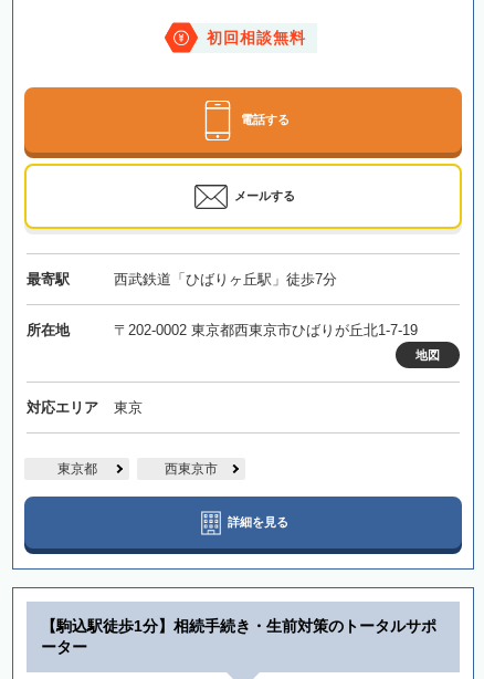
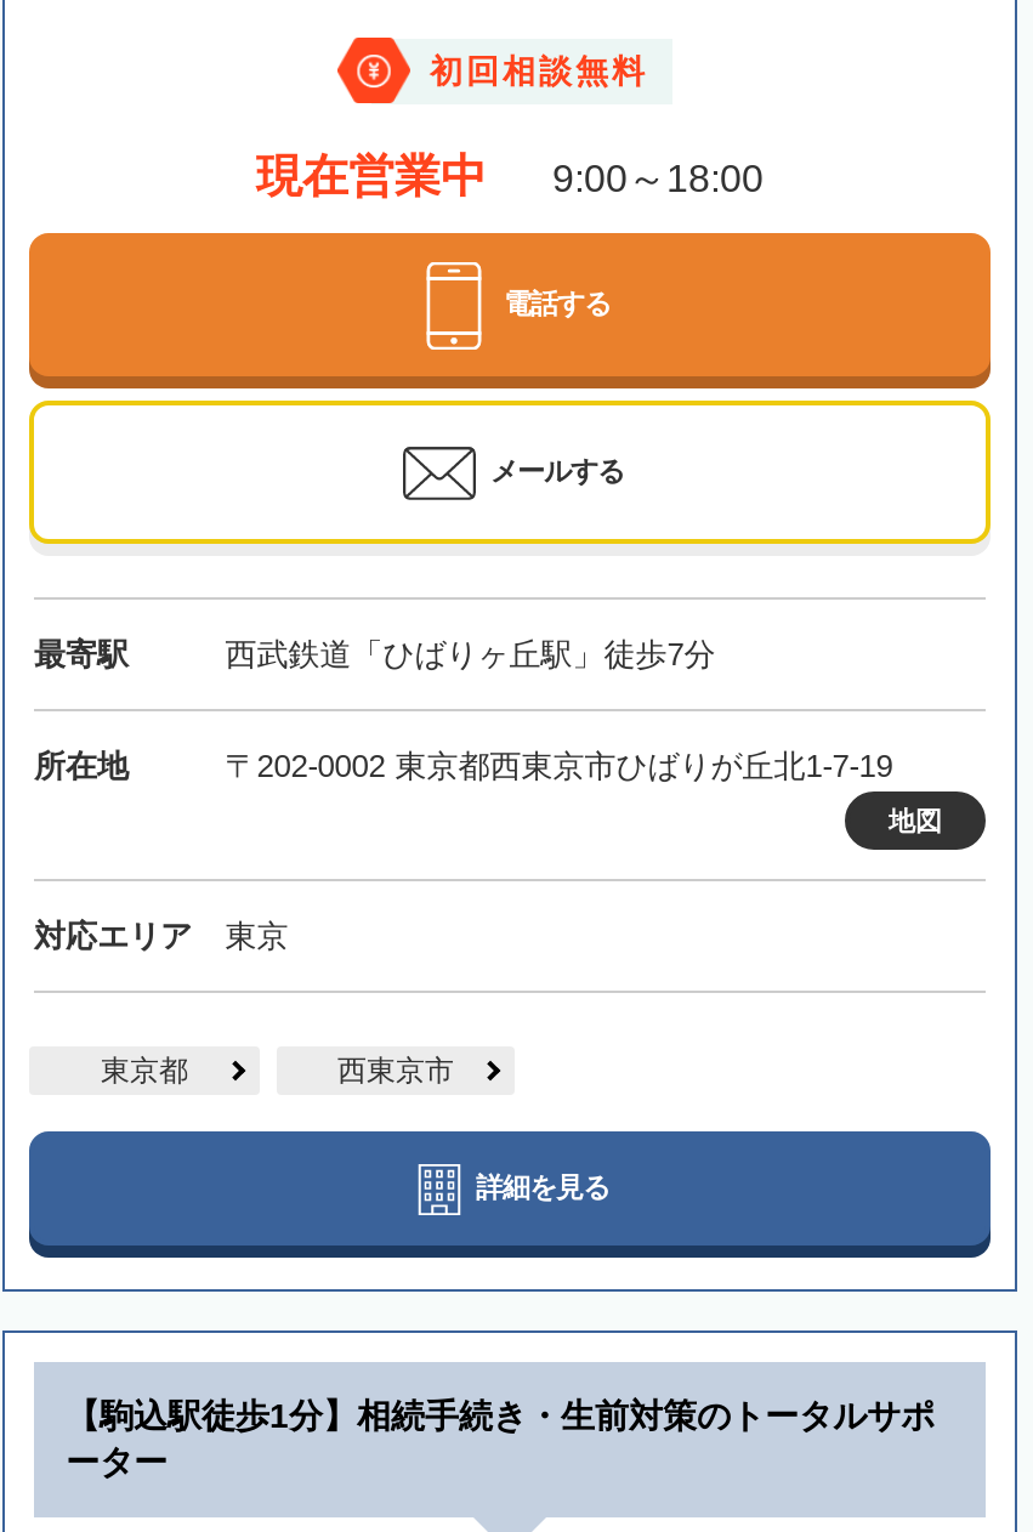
none -> [256,150,764,201] 現在営業中 | 9:00～18:00

